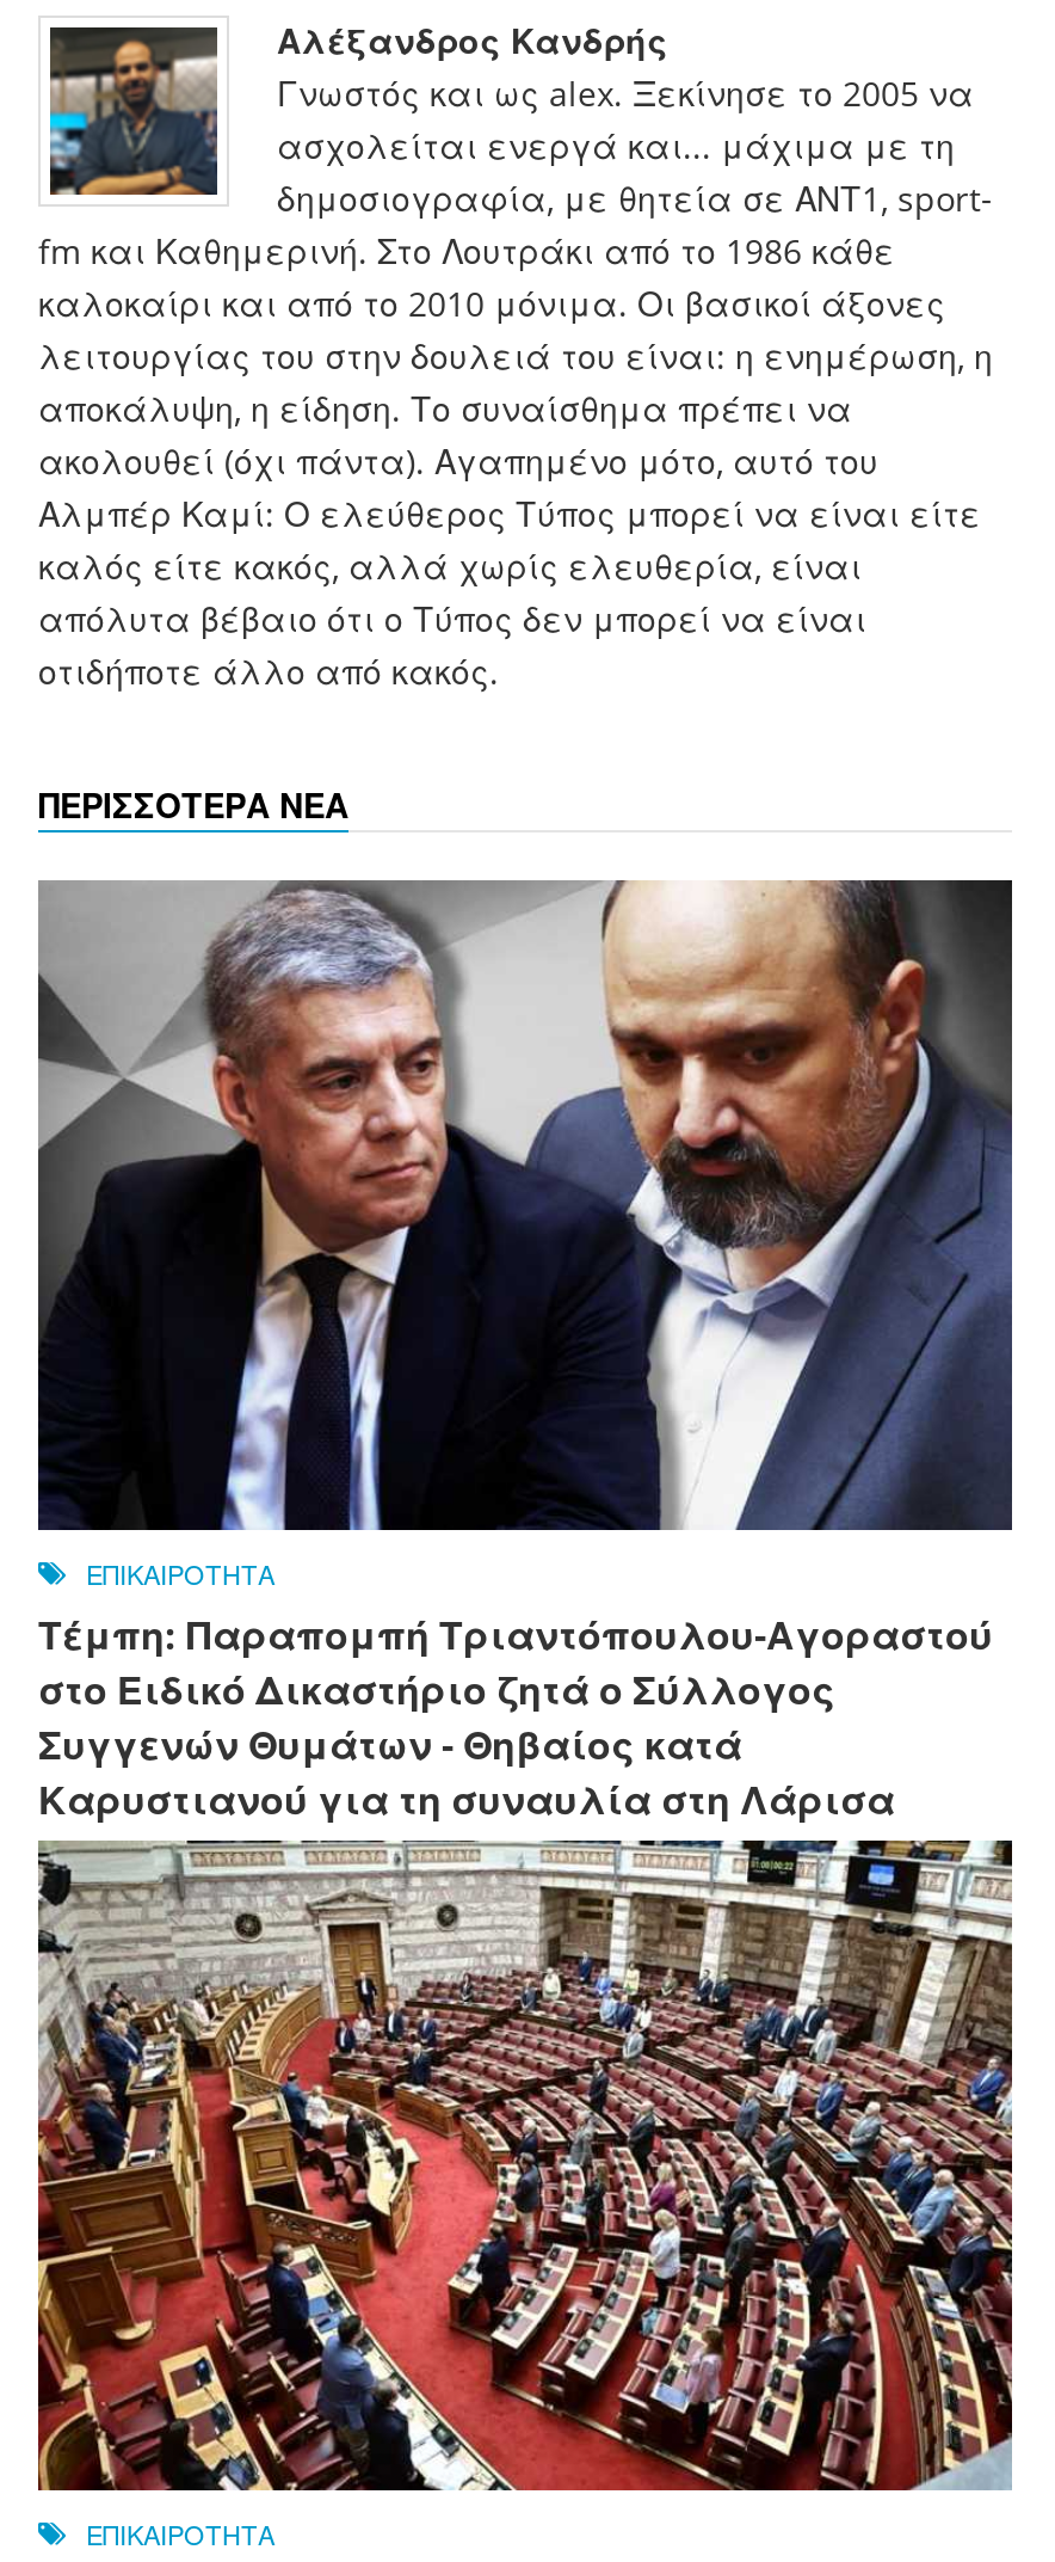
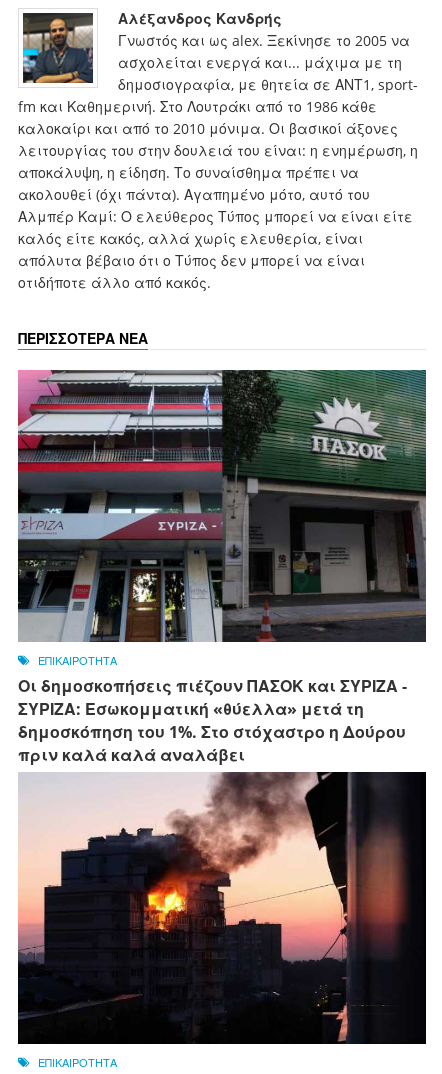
[36,878,1014,1825] [image] | Τέμπη: Παραπομπή Τριαντόπουλου-Αγοραστού | στο Ειδικό Δικαστήριο ζητά ο Σύλλογος | Συγγενών Θυμάτων - Θηβαίος κατά | Καρυστιανού για τη συναυλία στη Λάρισα -> [17,369,427,766] [image] | Οι δημοσκοπήσεις πιέζουν ΠΑΣΟΚ και ΣΥΡΙΖΑ - | ΣΥΡΙΖΑ: Εσωκομματική «θύελλα» μετά τη | δημοσκόπηση του 1%. Στο στόχαστρο η Δούρου | πριν καλά καλά αναλάβει
[36,1841,1014,2493] [image] -> [17,771,427,1045] [image]

